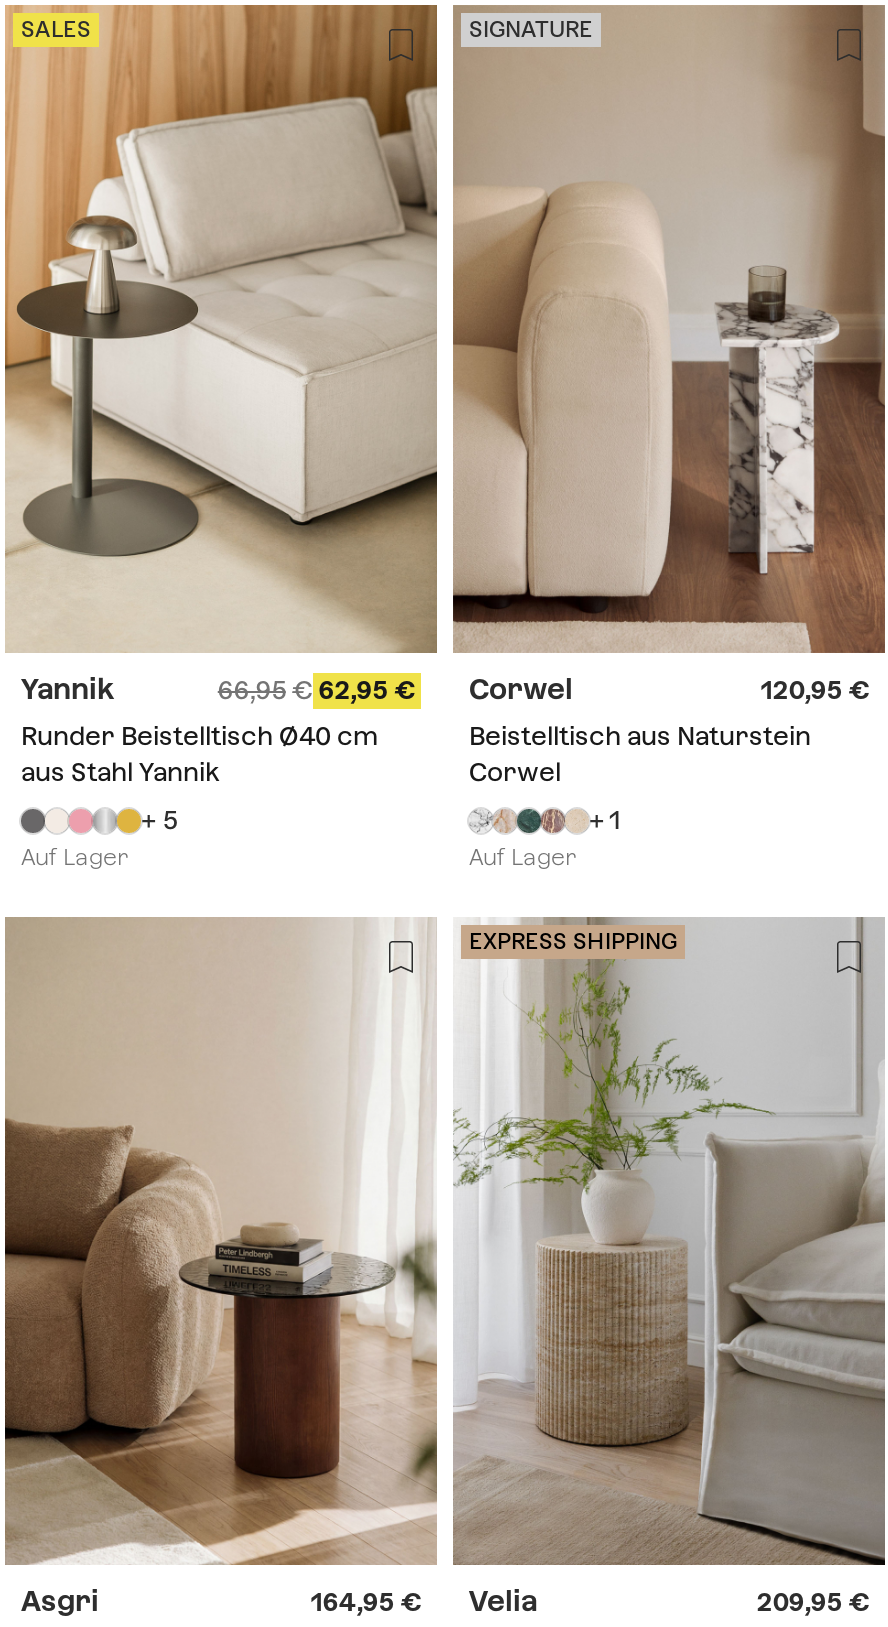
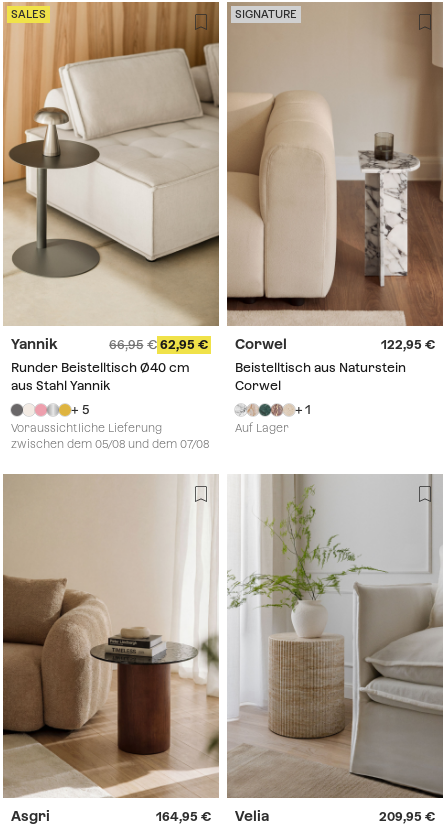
[761,675,843,705] 120,95 -> [381,337,422,352] 122,95
[21,843,129,871] Auf Lager -> [11,421,209,451] Voraussichtliche Lieferung | zwischen dem 05/08 und dem 07/08
[469,929,677,955] EXPRESS SHIPPING -> none

